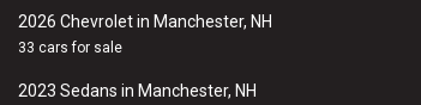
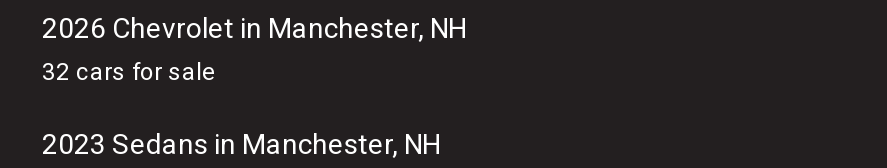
[18,39,122,56] 33 cars for sale -> [42,58,216,86] 32 cars for sale

